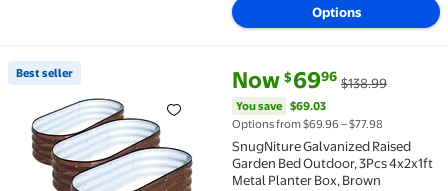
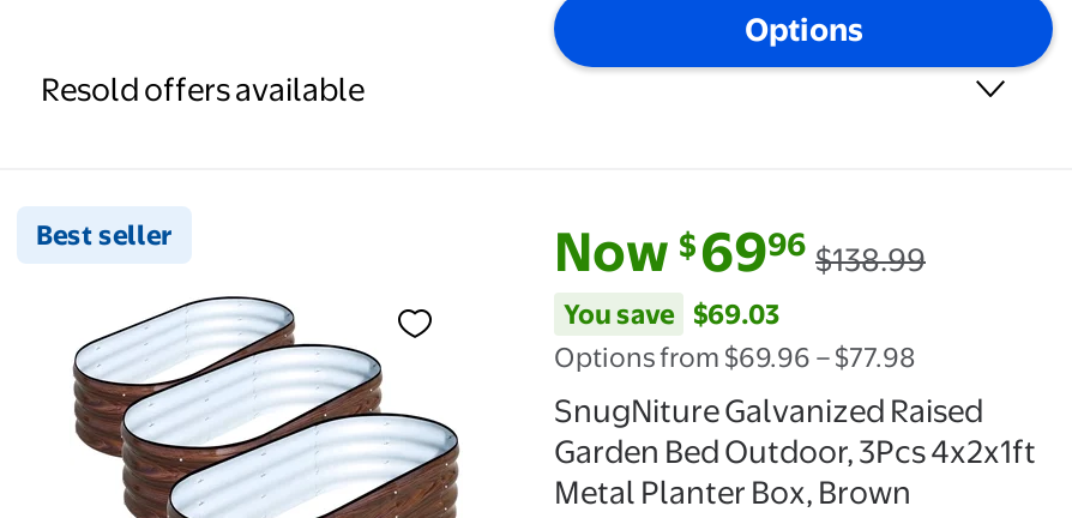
none -> [41,70,365,108] Resold offers available

